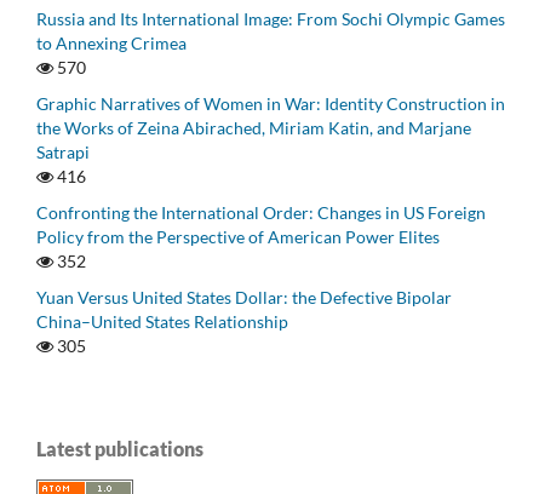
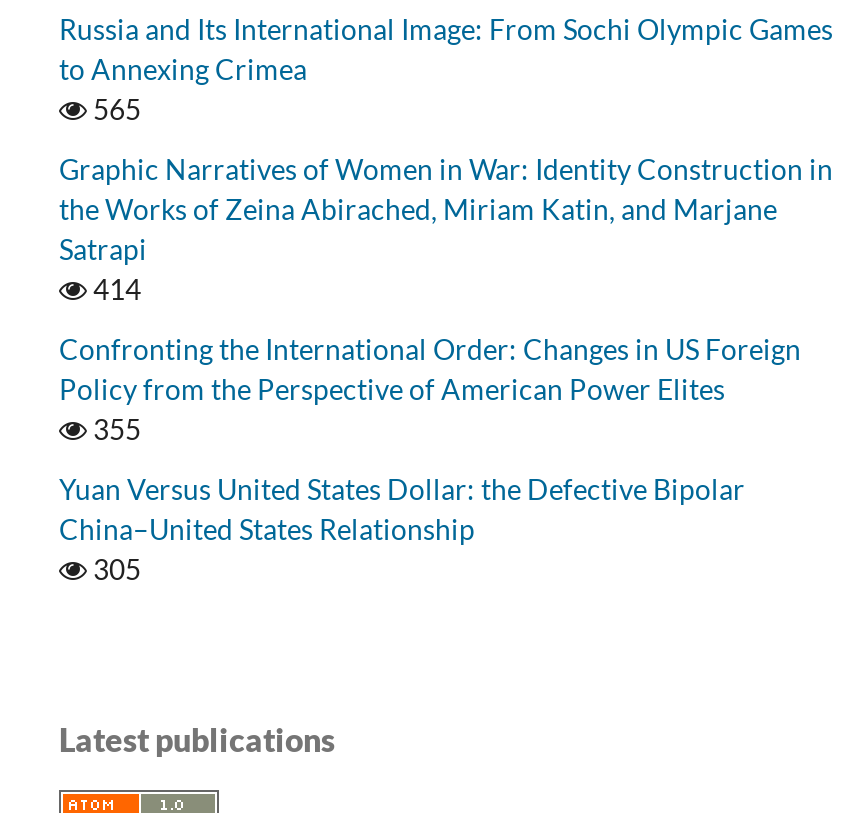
[53,57,86,77] 570 -> [87,92,141,126] 565
[53,166,86,186] 416 -> [87,271,141,305] 414
[53,250,86,271] 352 -> [87,411,141,445] 355

